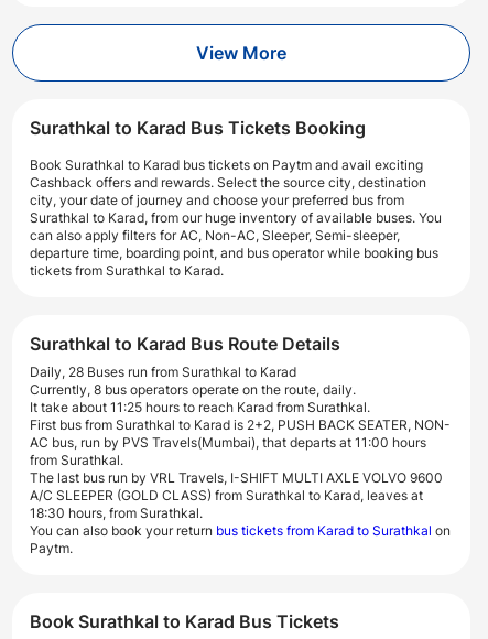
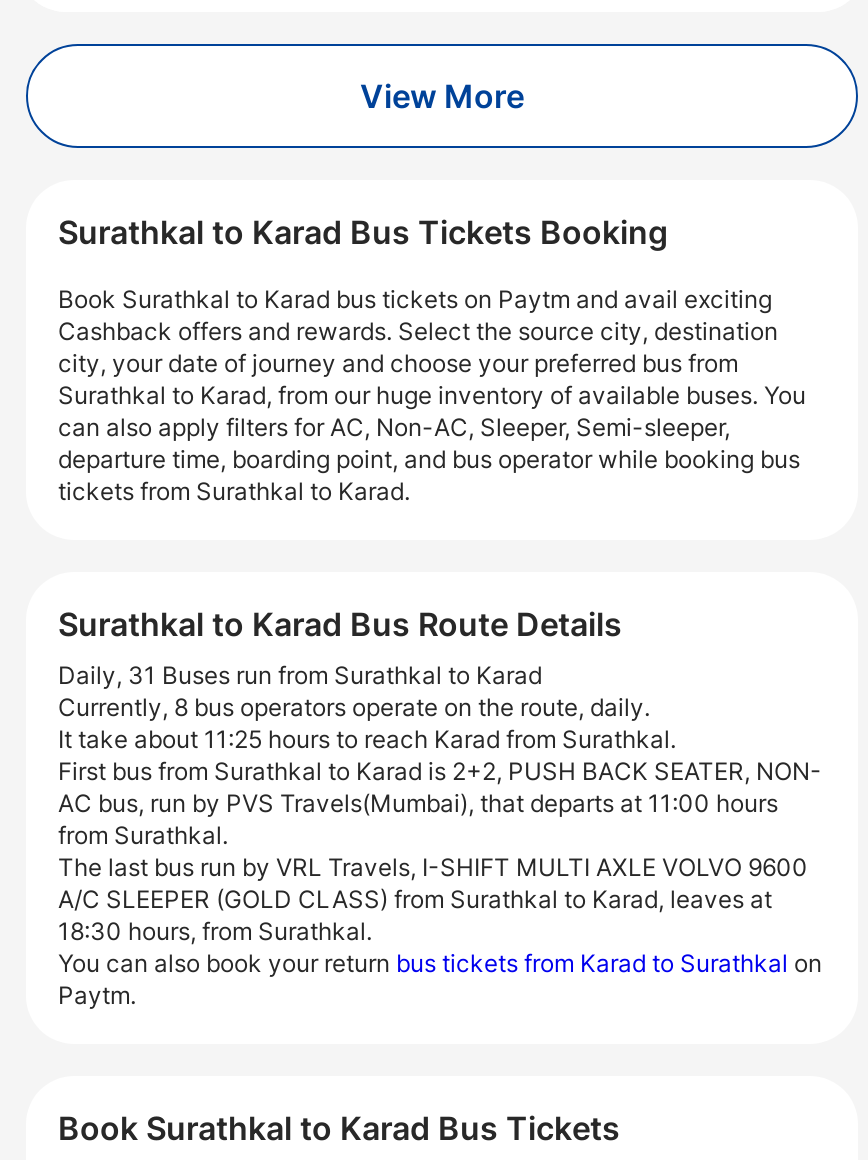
[30,364,296,380] Daily, 28 Buses run from Surathkal to Karad -> [58,660,542,690] Daily, 31 Buses run from Surathkal to Karad

